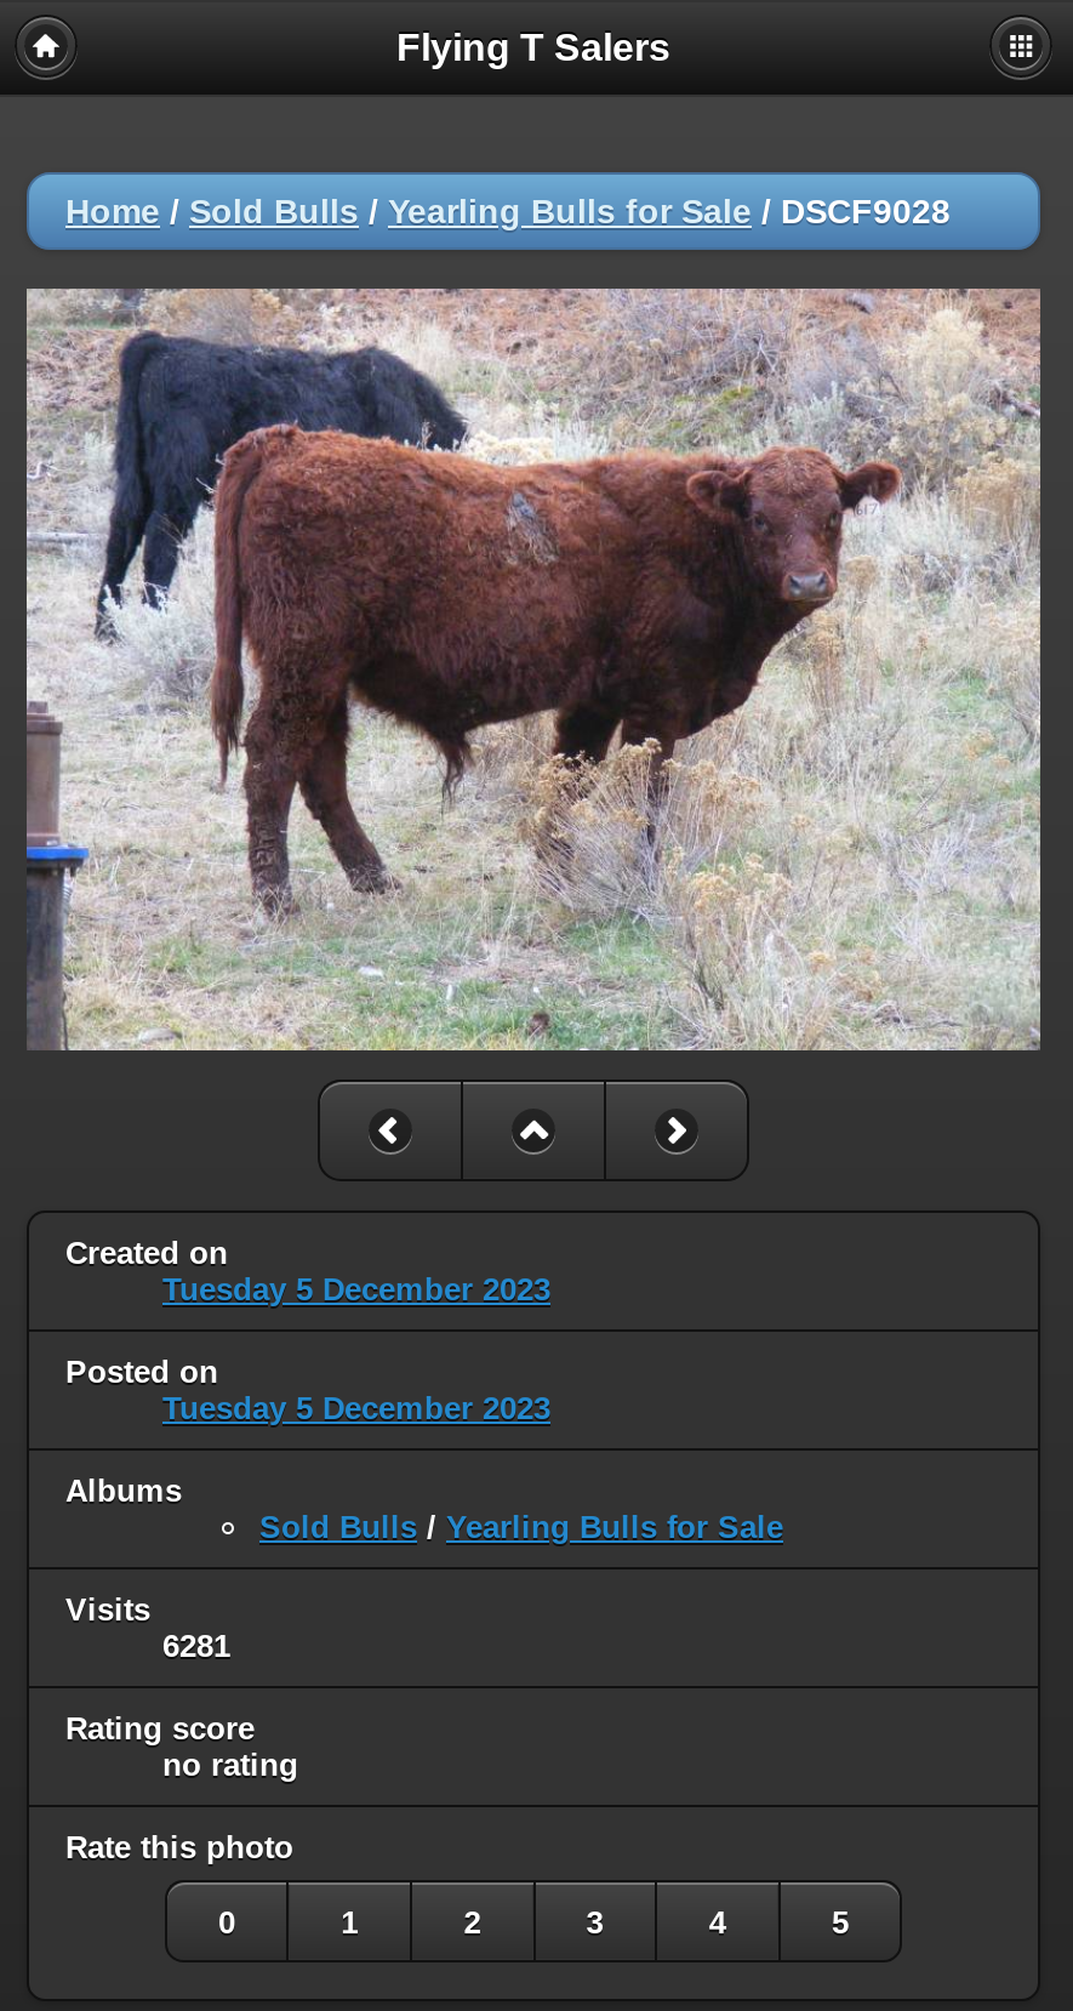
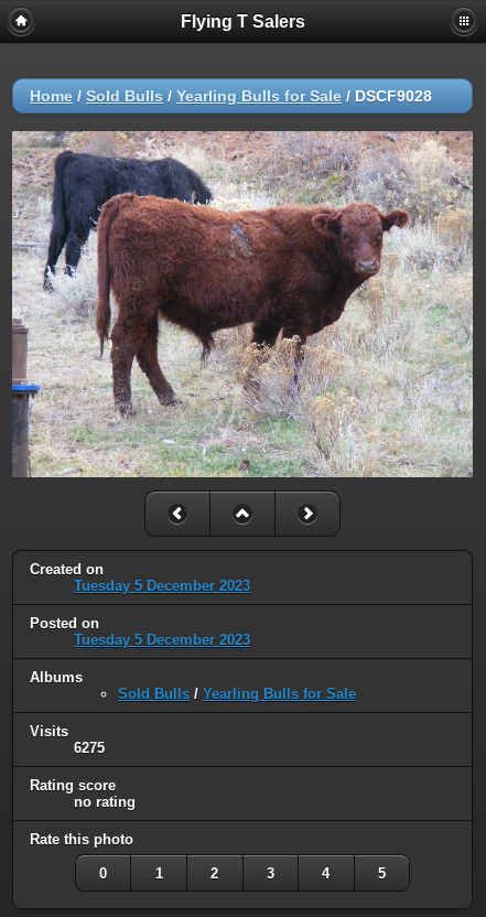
[162,1628,230,1665] 6281 -> [74,740,105,756] 6275

